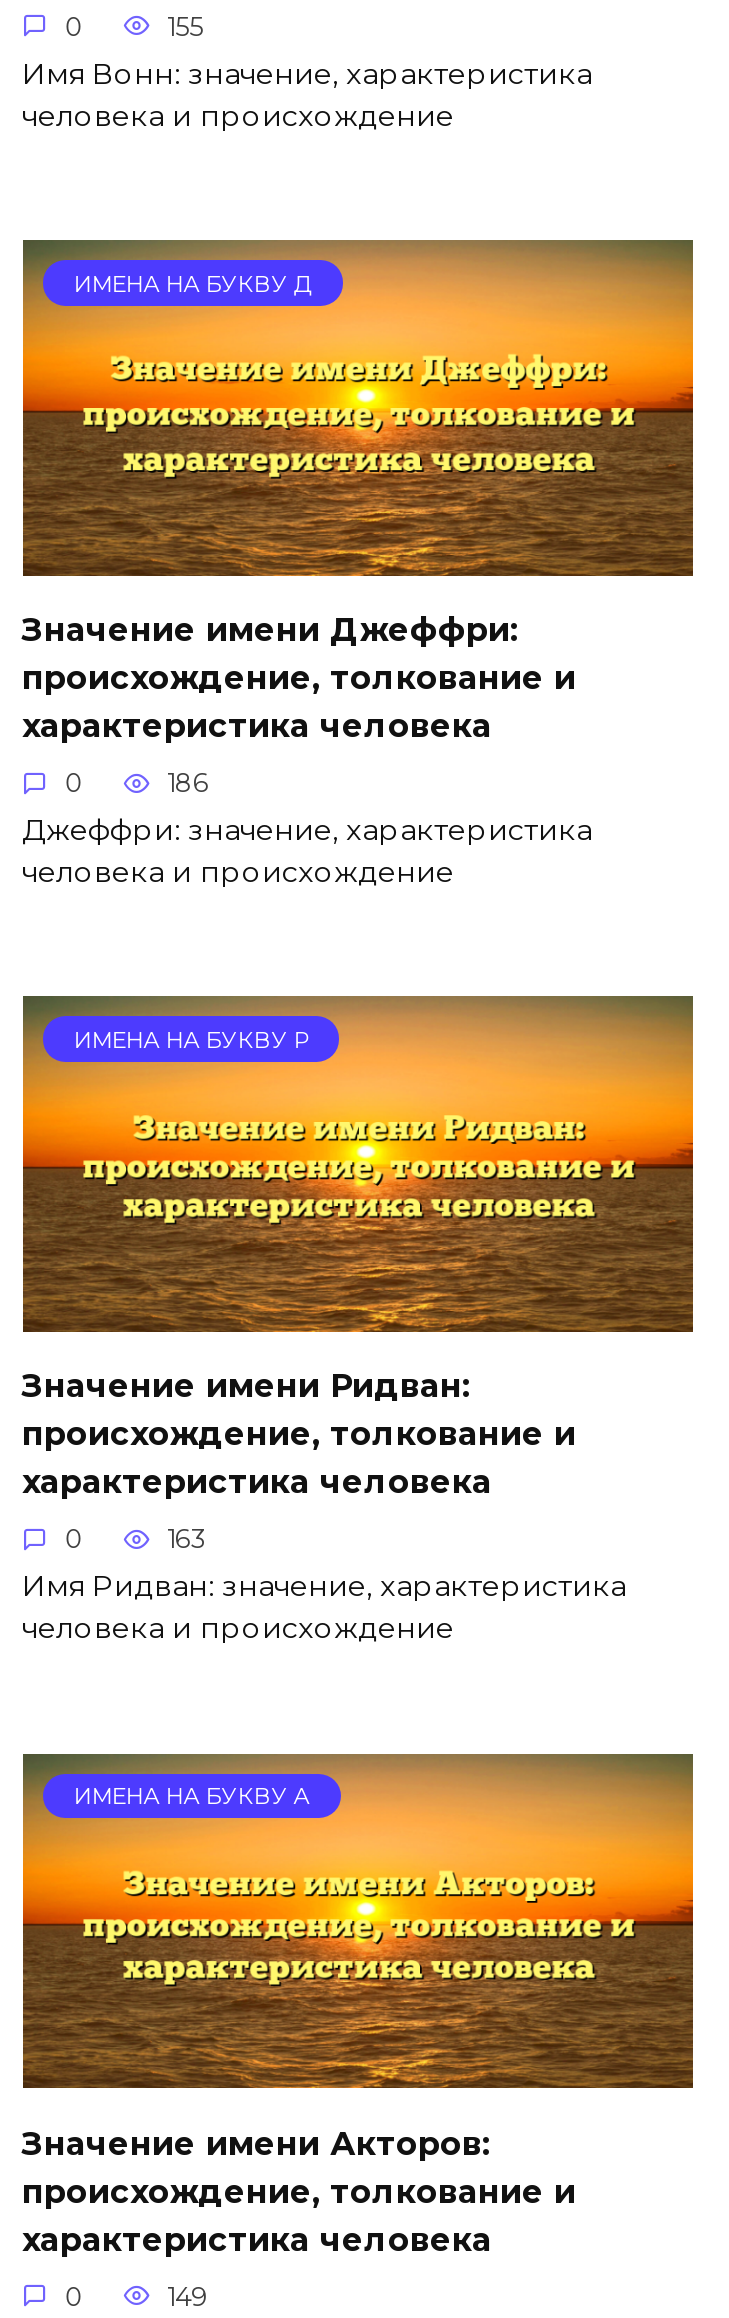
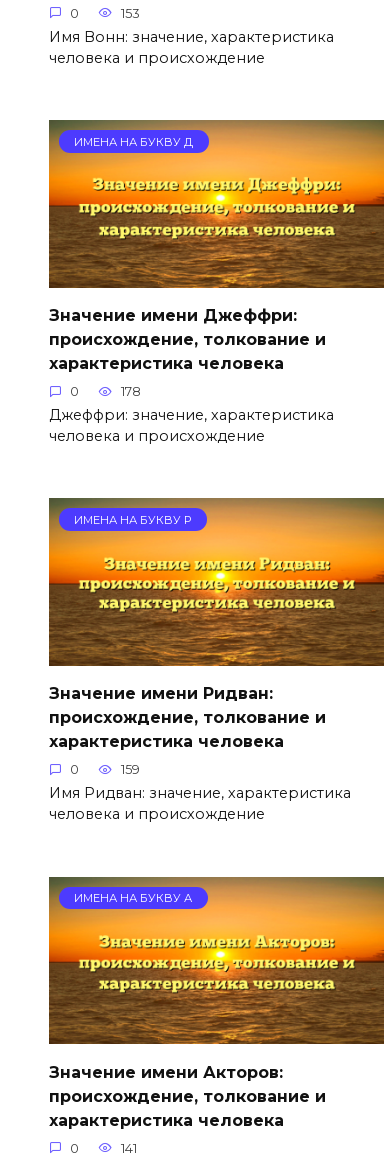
[167,12,203,42] 155 -> [121,6,140,21] 153
[167,768,209,798] 186 -> [121,384,141,399] 178
[167,1525,207,1555] 163 -> [121,762,140,777] 159
[167,2281,207,2311] 149 -> [121,1141,137,1156] 141

